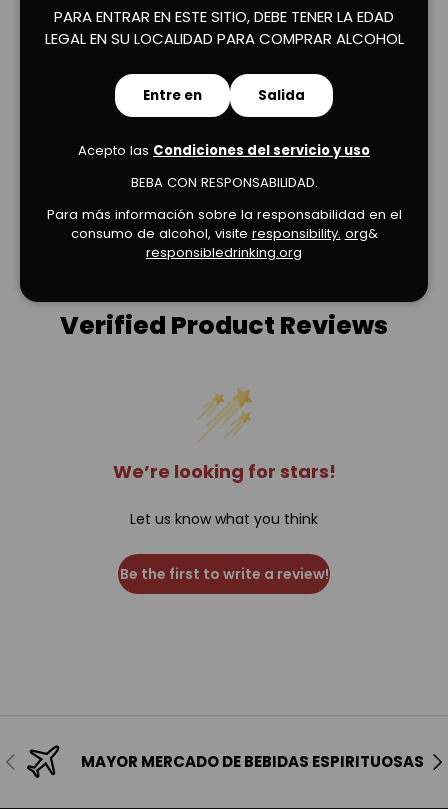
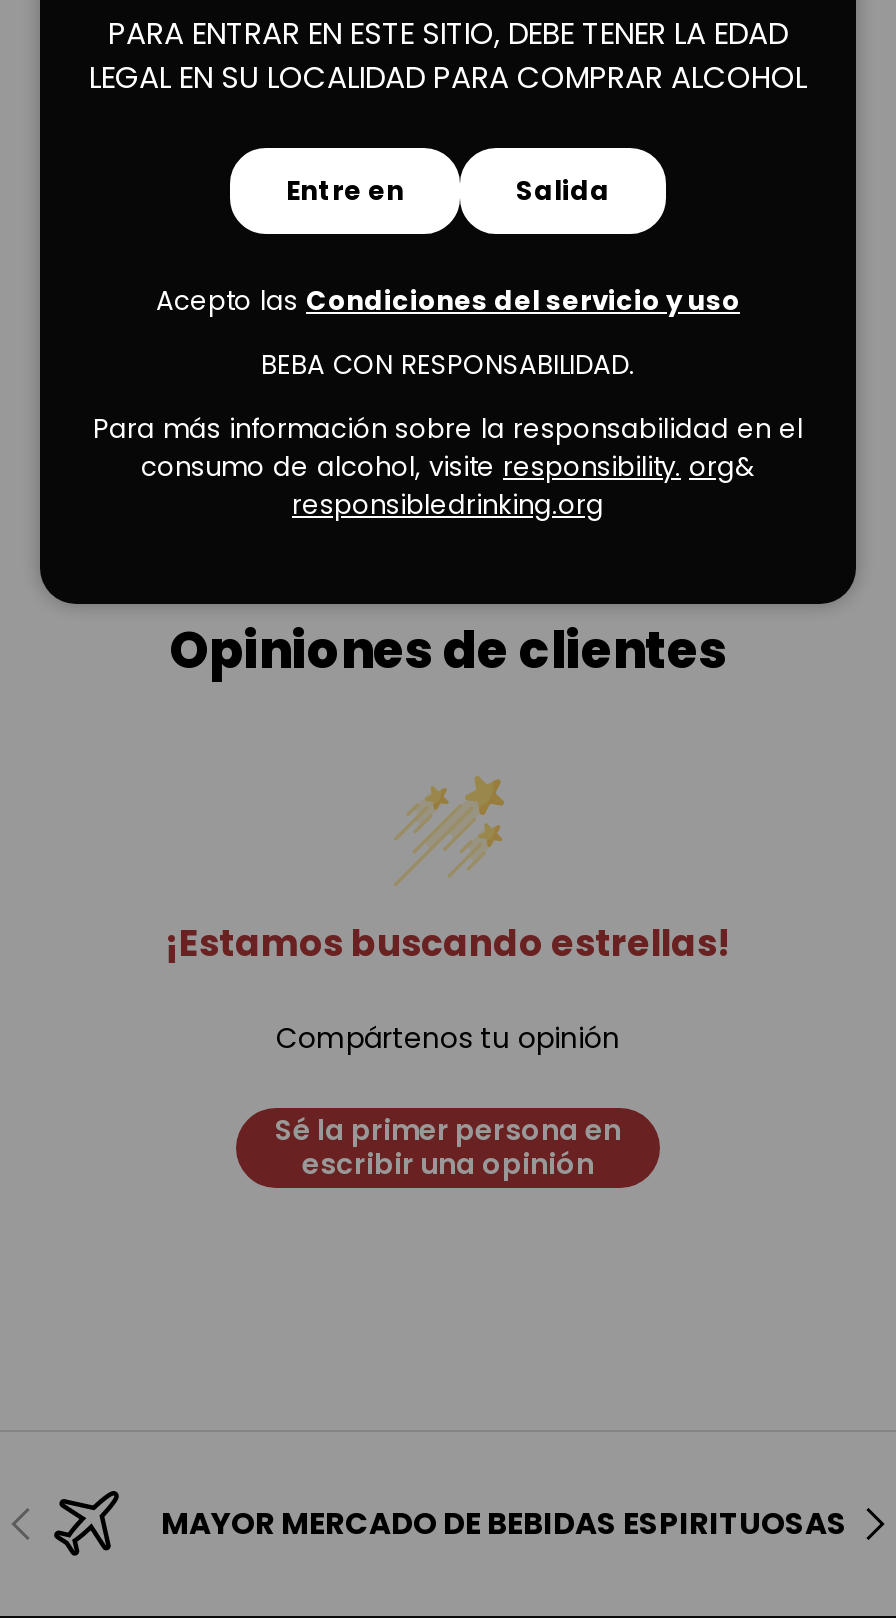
[60,308,388,343] Verified Product Reviews -> [169,615,727,685] Opiniones de clientes
[112,459,335,484] We’re looking for stars! -> [165,918,731,968] ¡Estamos buscando estrellas!
[130,509,318,529] Let us know what you think -> [276,1018,620,1058] Compártenos tu opinión
[119,564,328,584] Be the first to write a review! -> [275,1110,621,1184] Sé la primer persona en | escribir una opinión

